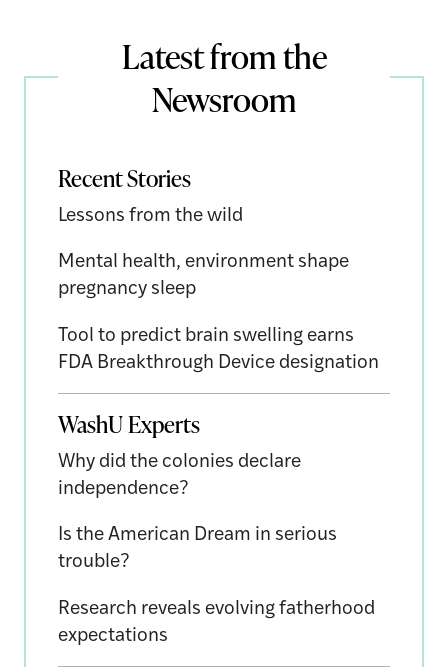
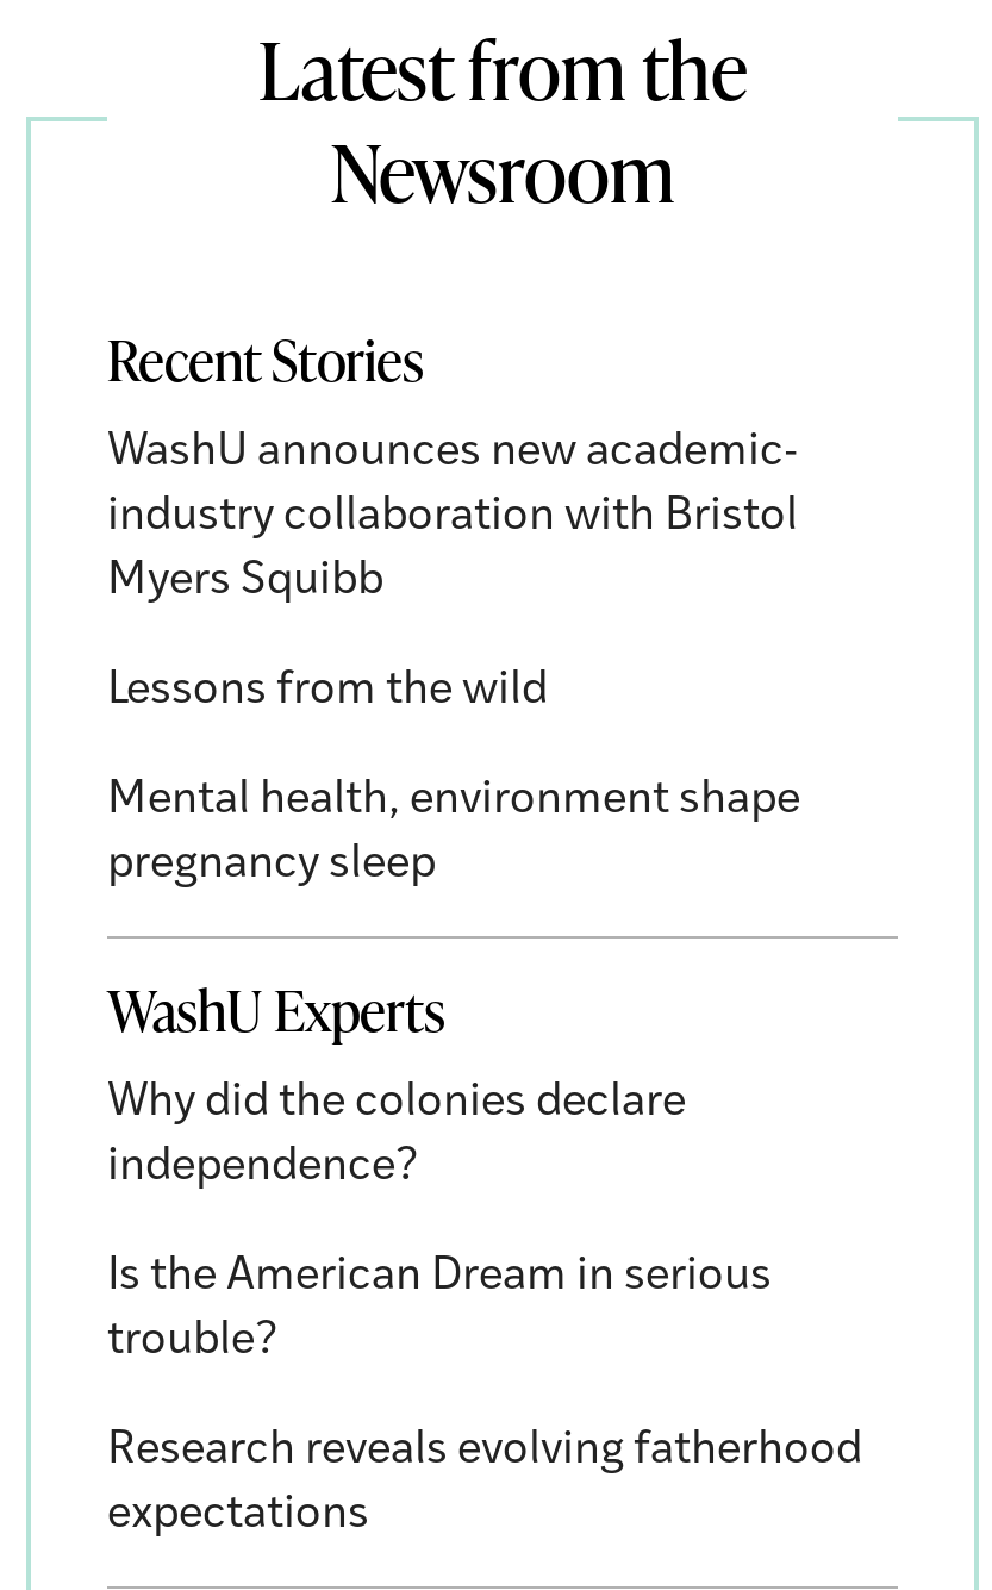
none -> [107,430,798,604] WashU announces new academic- | industry collaboration with Bristol | Myers Squibb
moved [58,207,349,299] -> [107,669,800,889]: Lessons from the wild | Mental health, environment shape | pregnancy sleep
[58,327,379,373] Tool to predict brain swelling earns | FDA Breakthrough Device designation -> none

